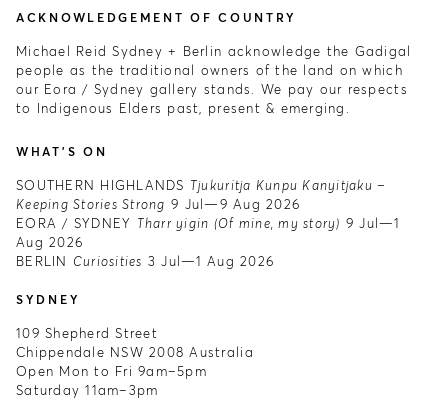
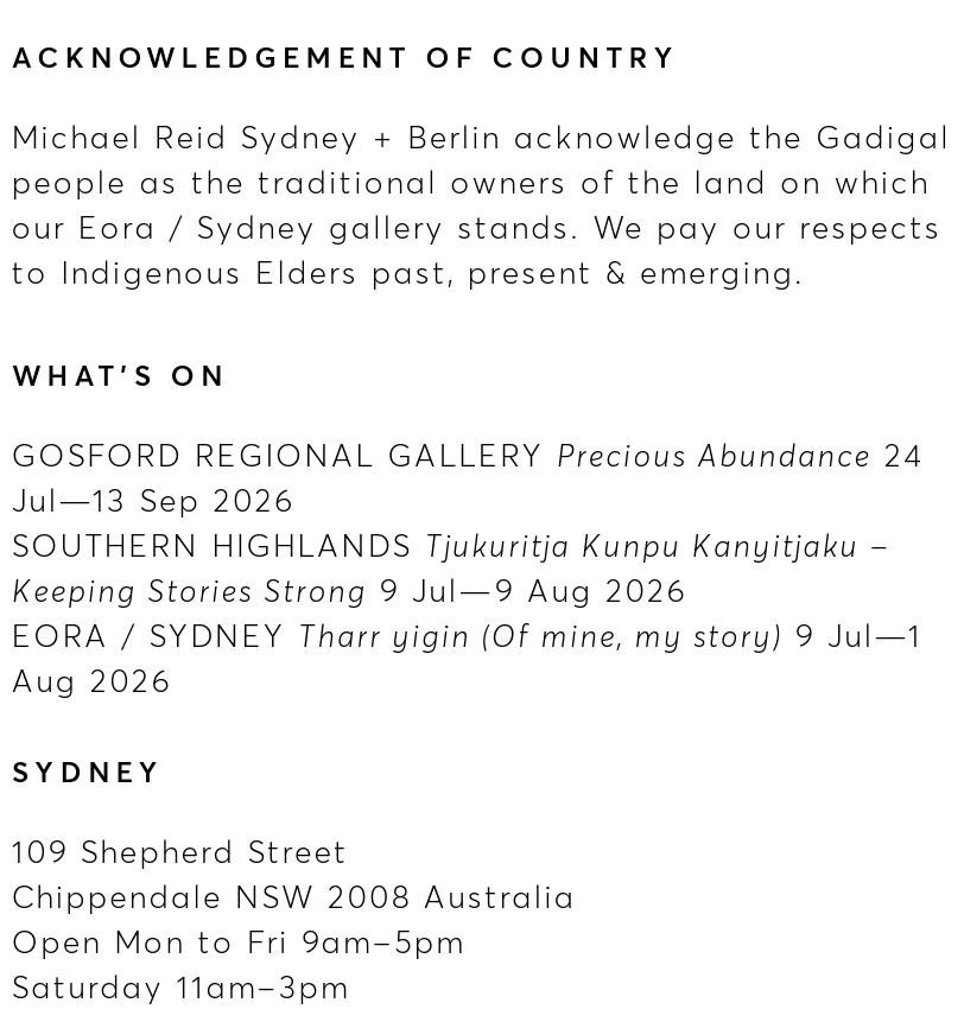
none -> [12,437,924,520] GOSFORD REGIONAL GALLERY Precious Abundance 24 | Jul—13 Sep 2026
moved [16,177,400,250] -> [12,527,923,700]: SOUTHERN HIGHLANDS Tjukuritja Kunpu Kanyitjaku – | Keeping Stories Strong 9 Jul—9 Aug 2026 | EORA / SYDNEY Tharr yigin (Of mine, my story) 9 Jul—1 | Aug 2026
[16,253,274,269] BERLIN Curiosities 3 Jul—1 Aug 2026 -> none

